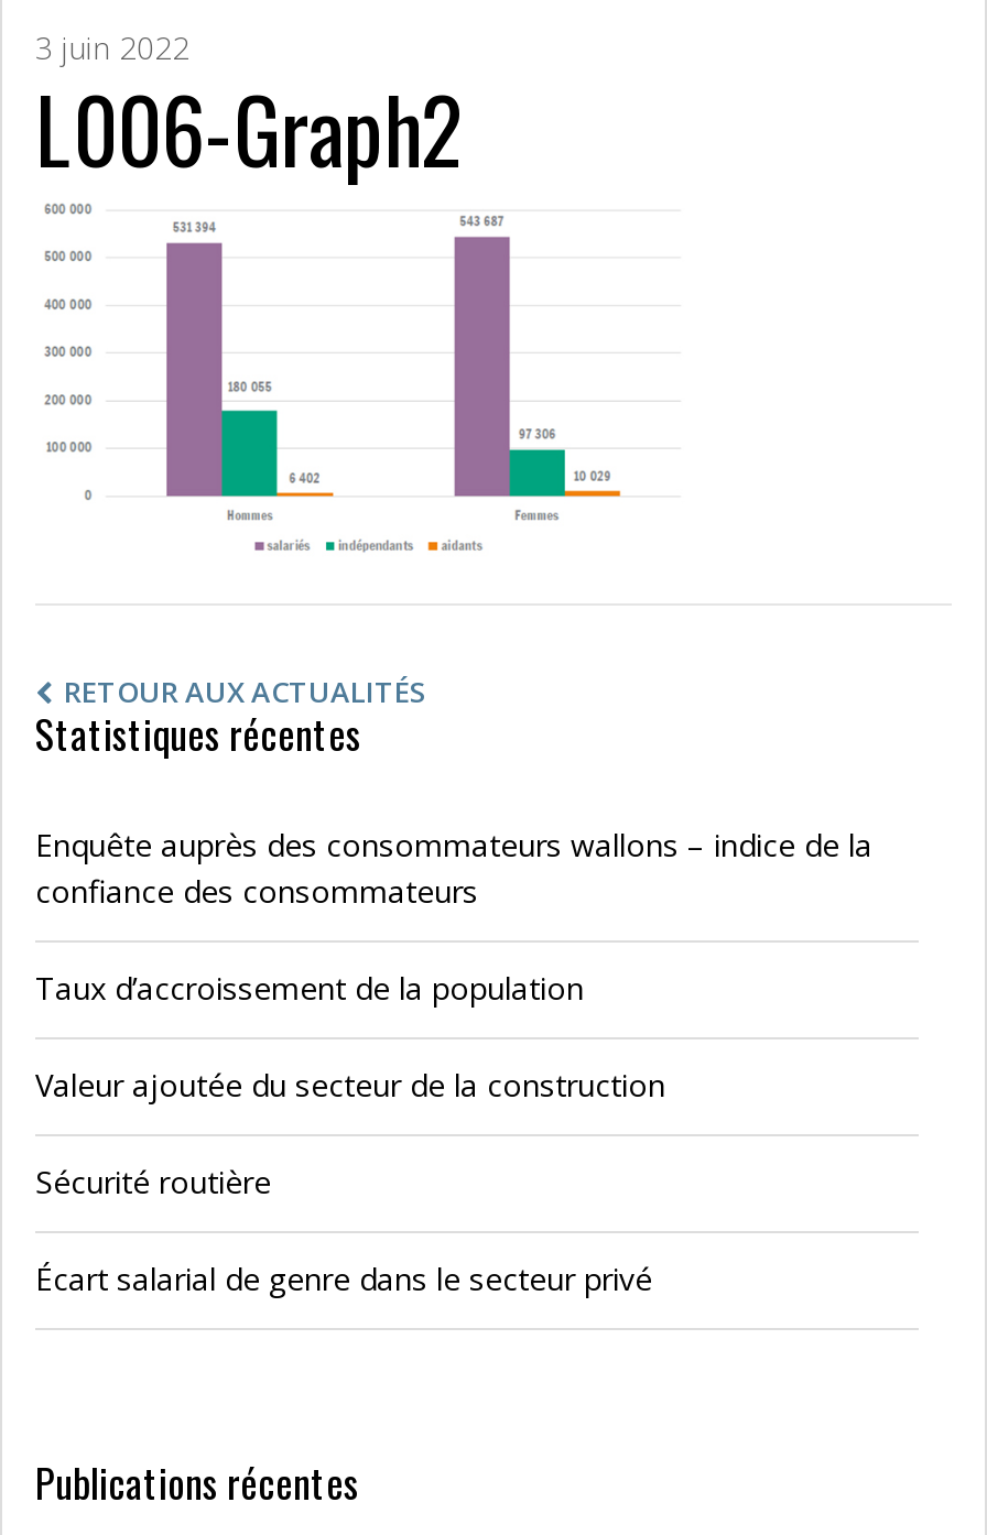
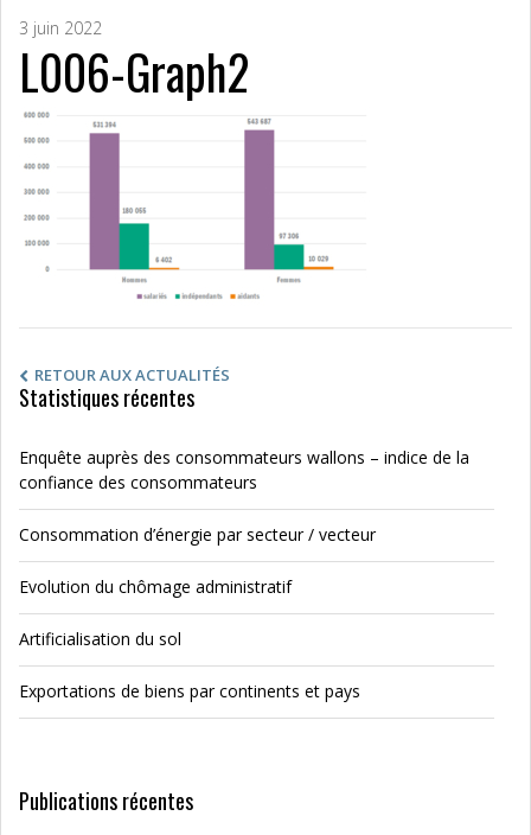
[35,967,584,1009] Taux d’accroissement de la population -> [19,523,376,546] Consommation d’énergie par secteur / vecteur
[35,1064,665,1106] Valeur ajoutée du secteur de la construction -> [19,575,292,598] Evolution du chômage administratif
[35,1161,271,1202] Sécurité routière -> [19,627,181,650] Artificialisation du sol
[35,1258,652,1299] Écart salarial de genre dans le secteur privé -> [19,680,360,702] Exportations de biens par continents et pays

